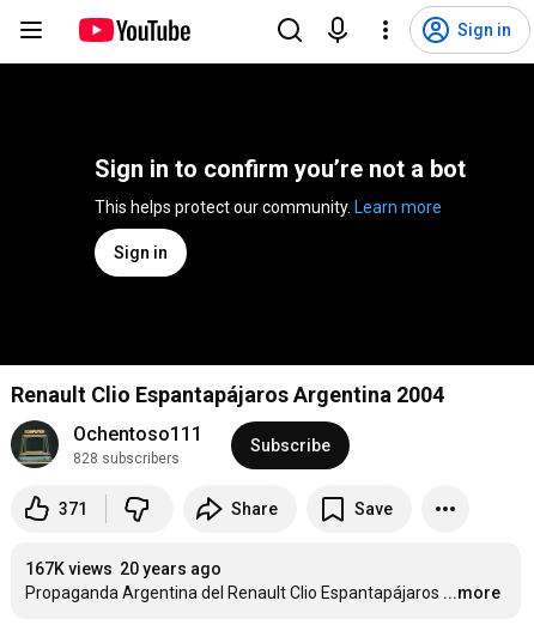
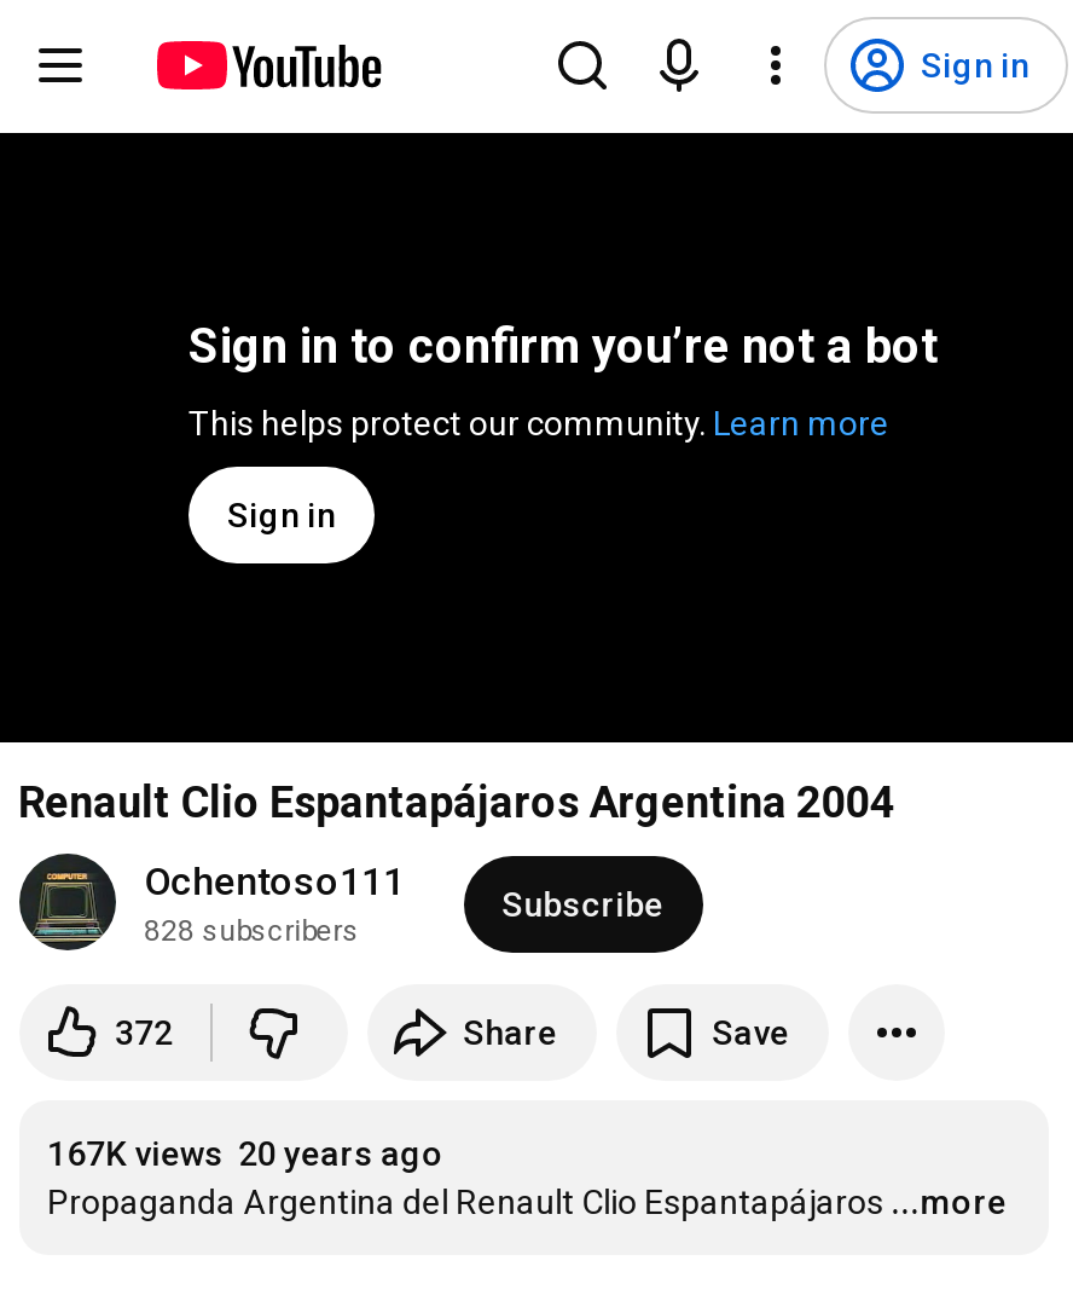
[58,499,87,518] 371 -> [115,1013,173,1052] 372

